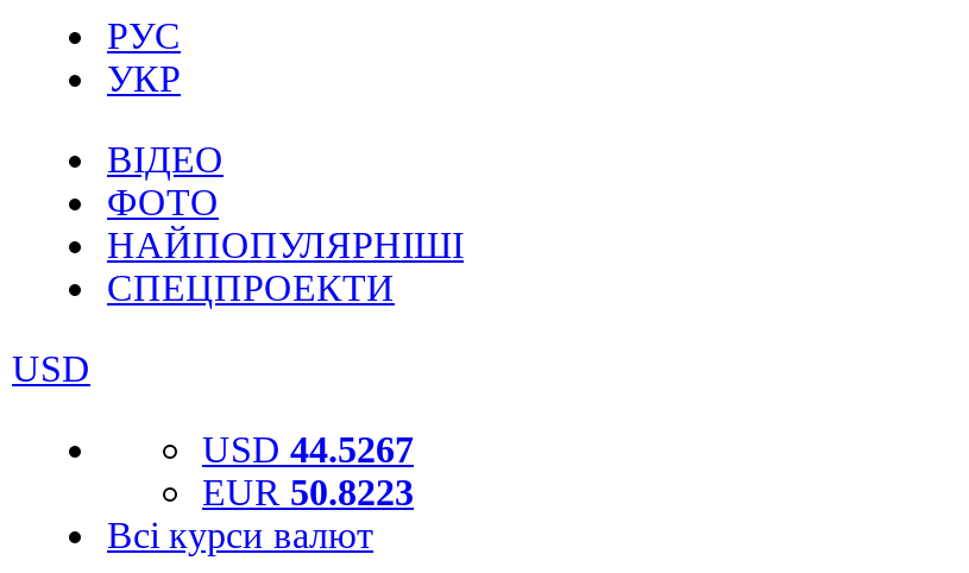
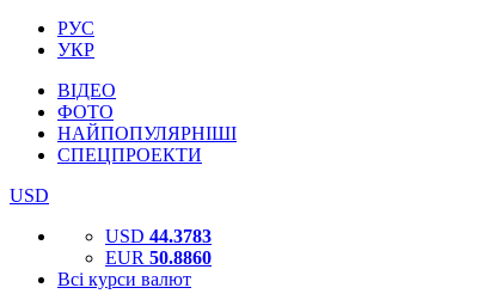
[202,429,414,470] USD 44.5267 -> [105,226,212,246] USD 44.3783
[202,472,414,512] EUR 50.8223 -> [105,247,212,268] EUR 50.8860

